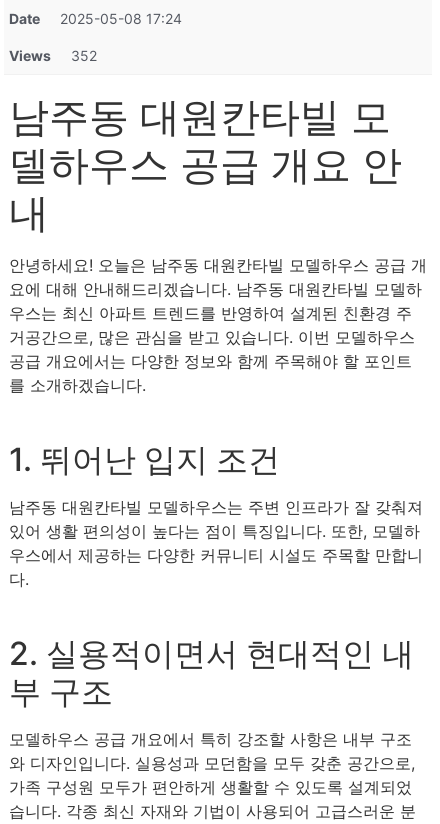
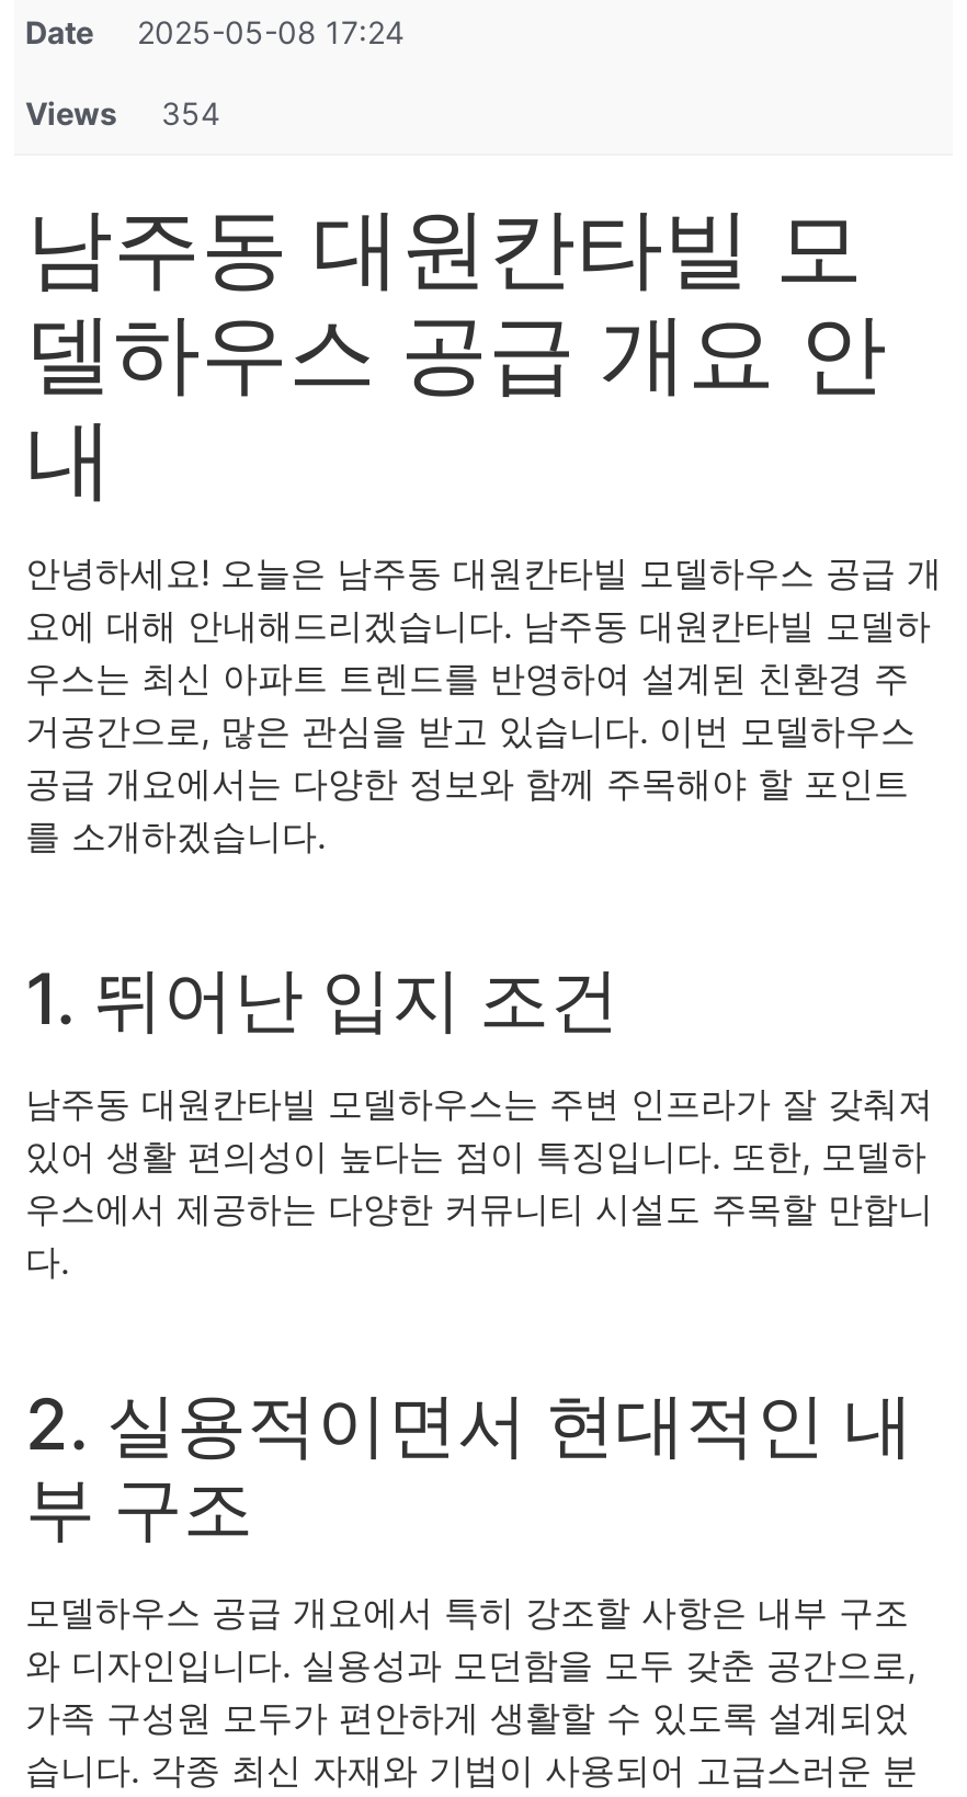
[9,47,97,64] Views 352 -> [25,94,220,131] Views 354

